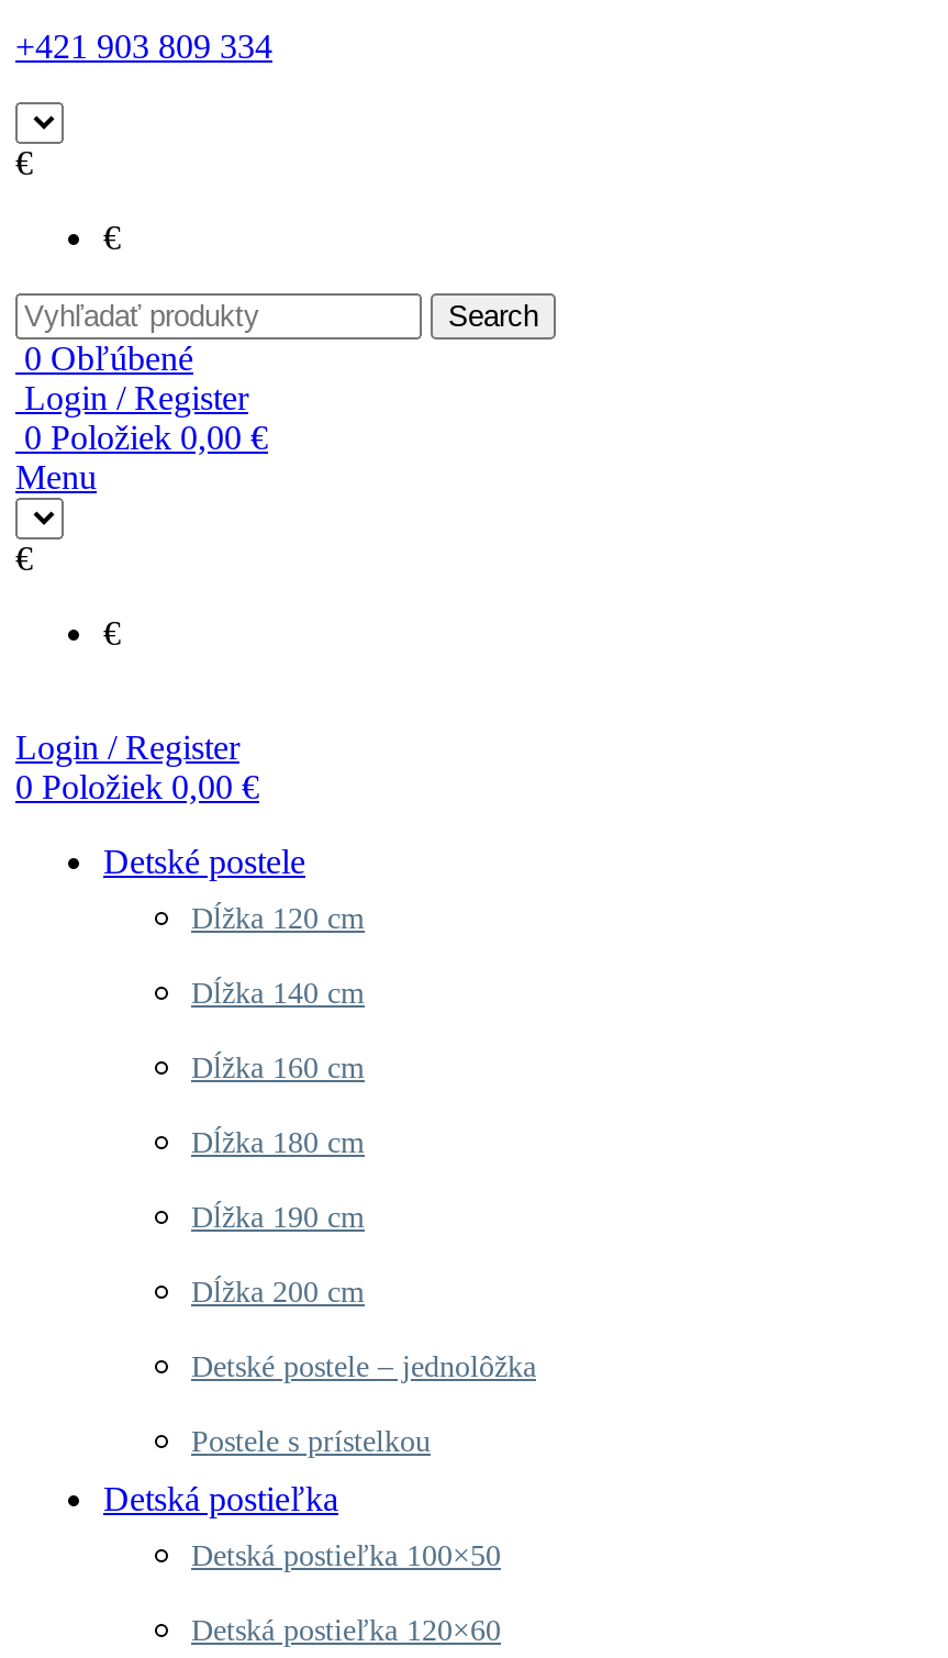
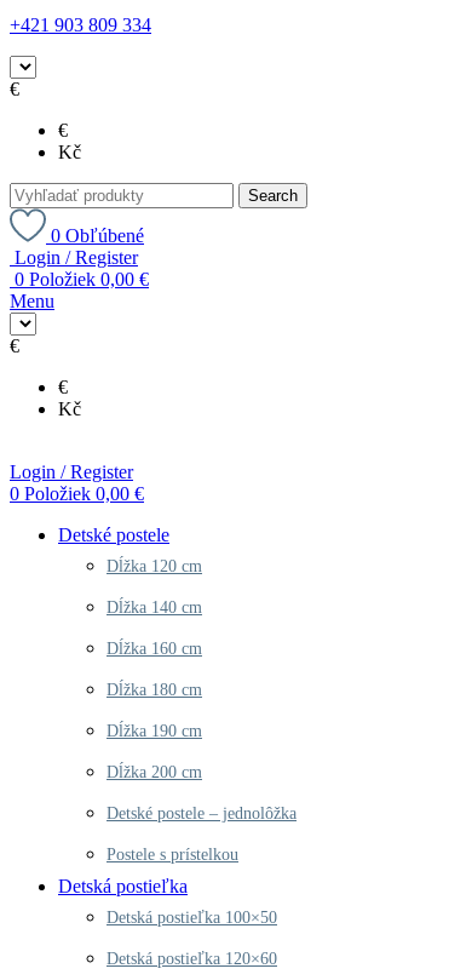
none -> [58,141,81,162] Kč
none -> [58,398,81,419] Kč

